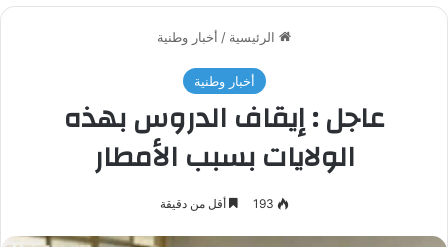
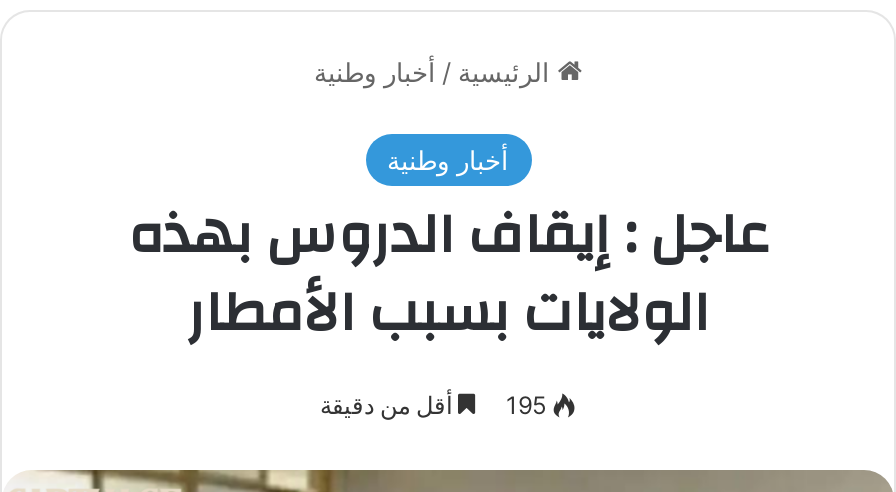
[252,196,273,211] 193 -> [506,390,546,420] 195

